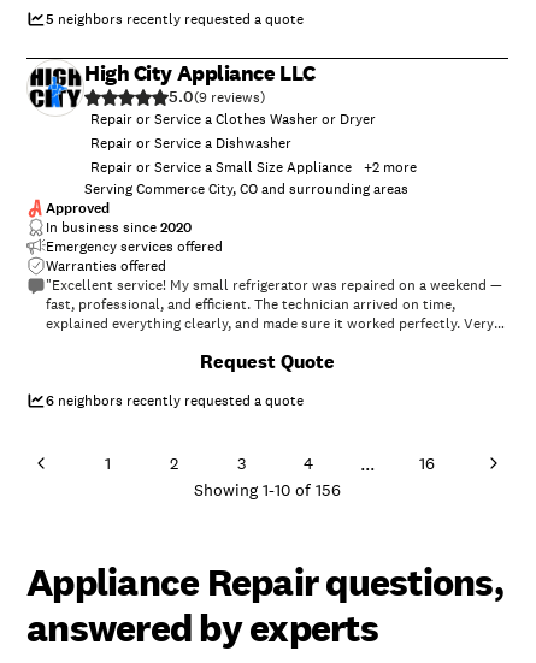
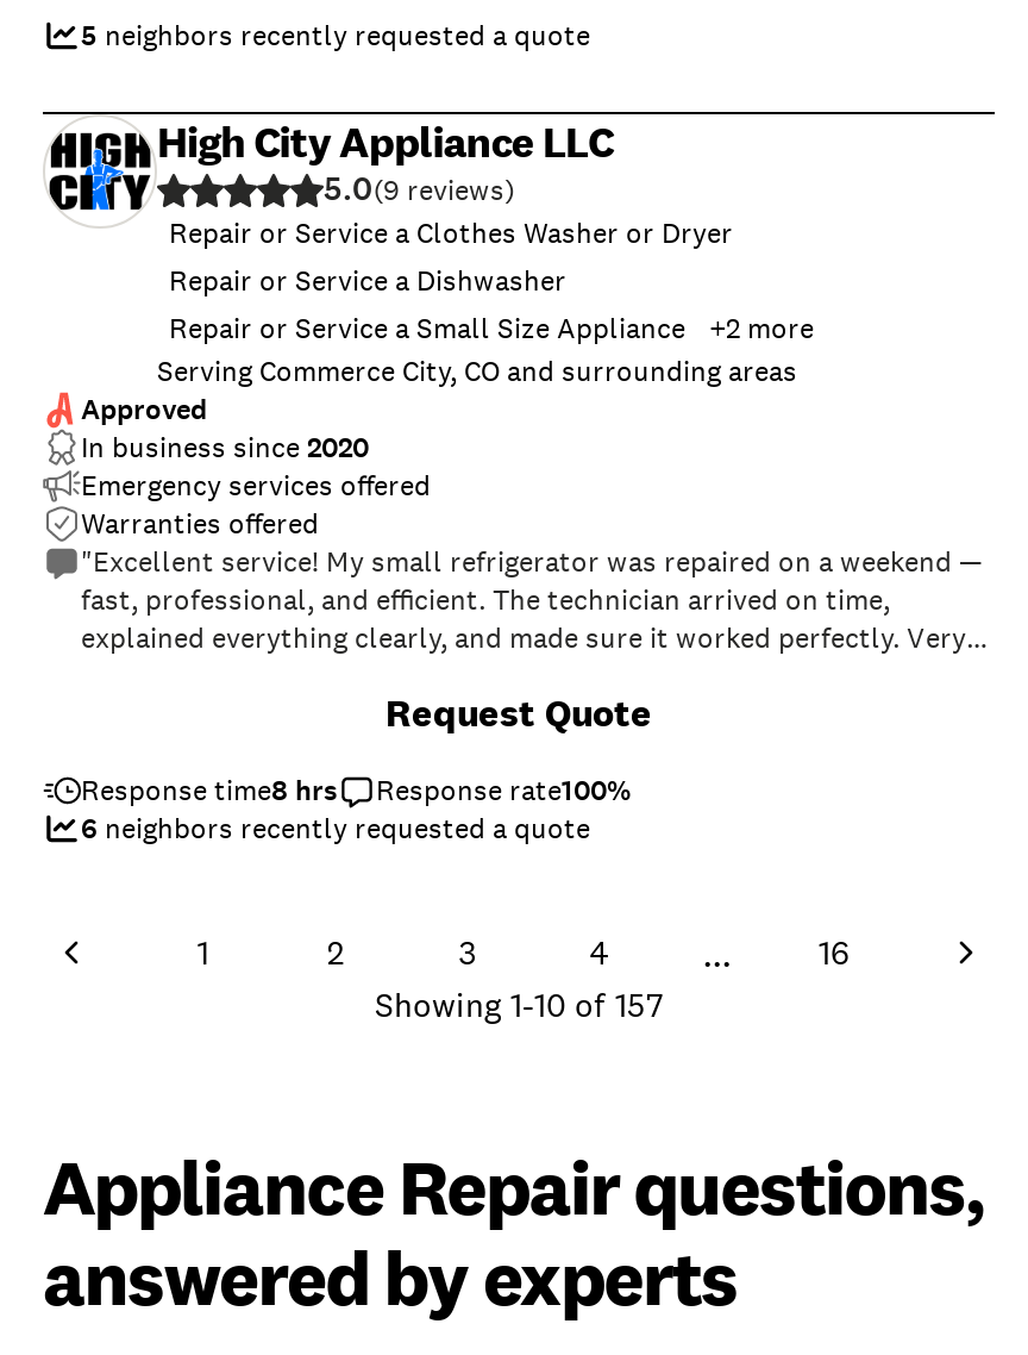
none -> [81,772,631,810] Response time8 hrs | Response rate100%
[194,479,341,501] Showing 1-10 of 156 -> [375,984,663,1026] Showing 1-10 of 157

